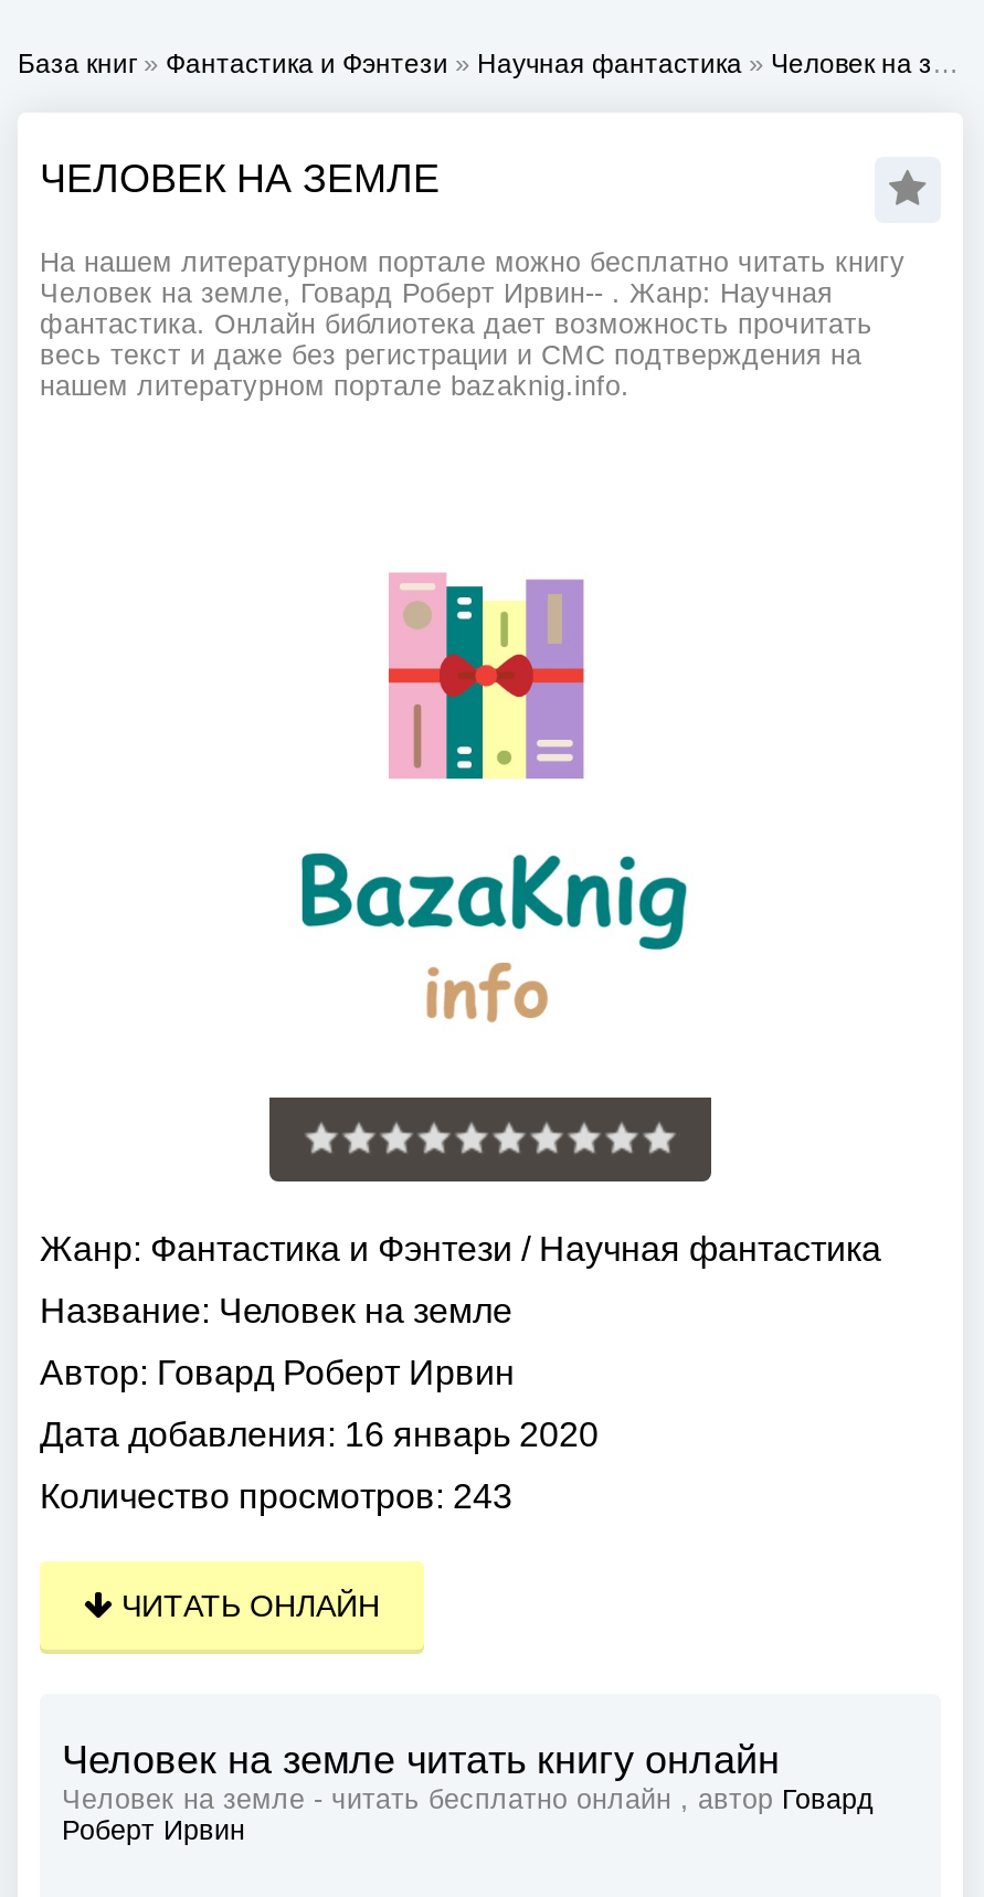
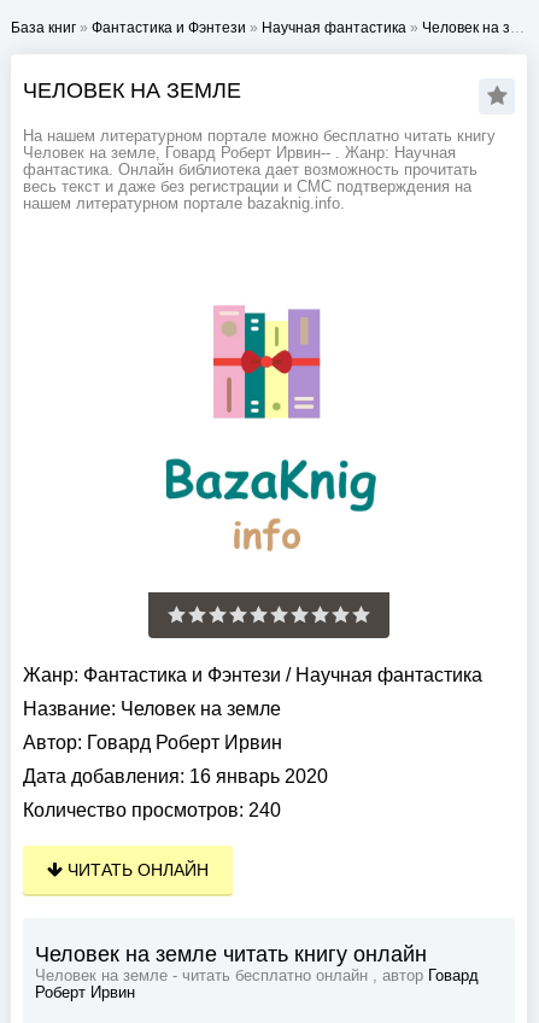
[40,1478,512,1515] Количество просмотров: 243 -> [23,800,281,821] Количество просмотров: 240

